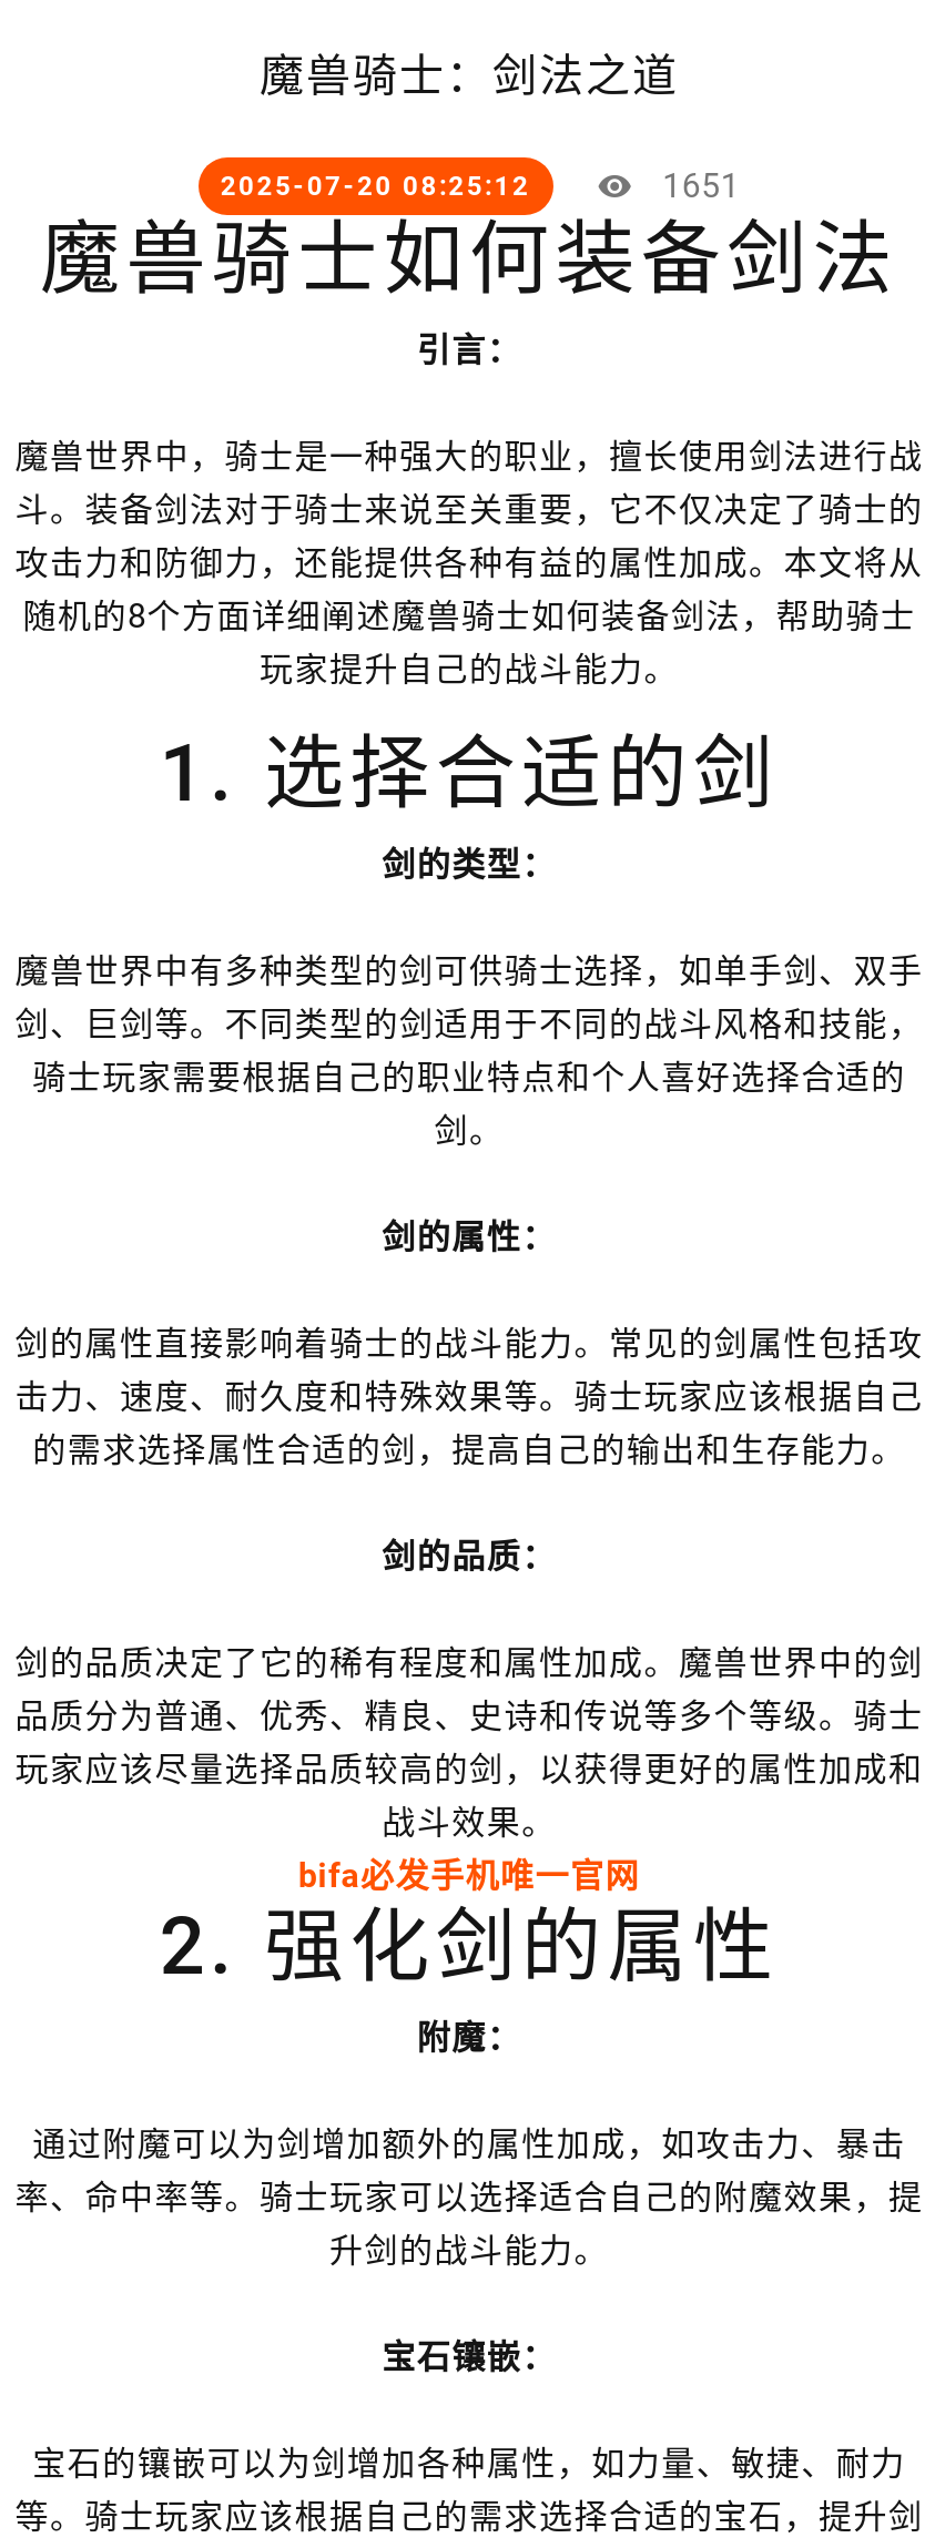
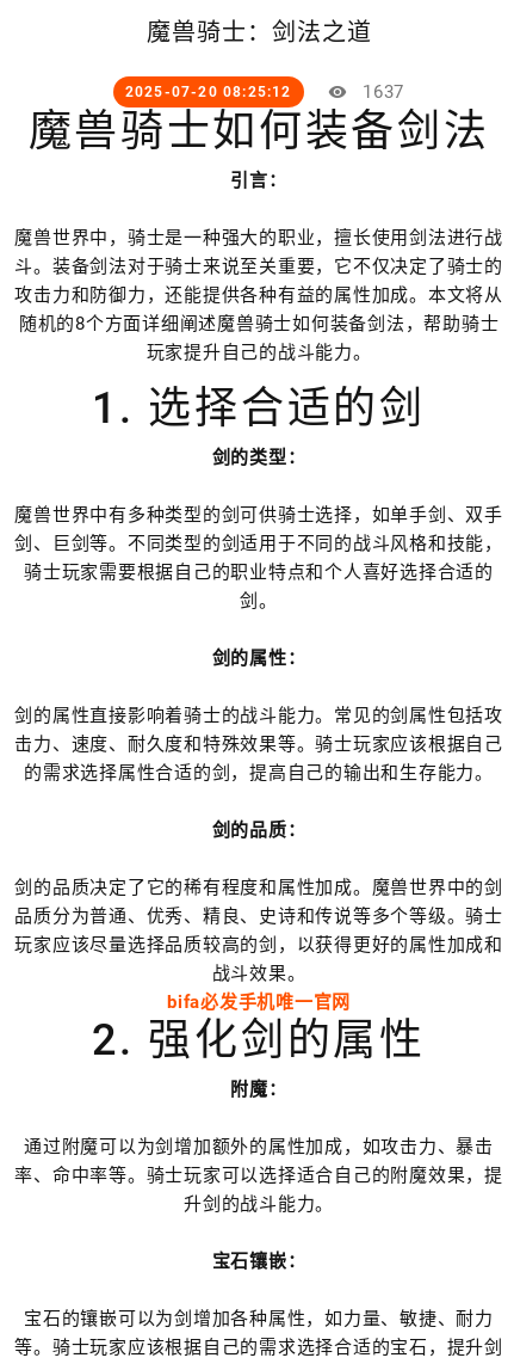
[663,165,740,205] 1651 -> [363,81,405,102] 1637

